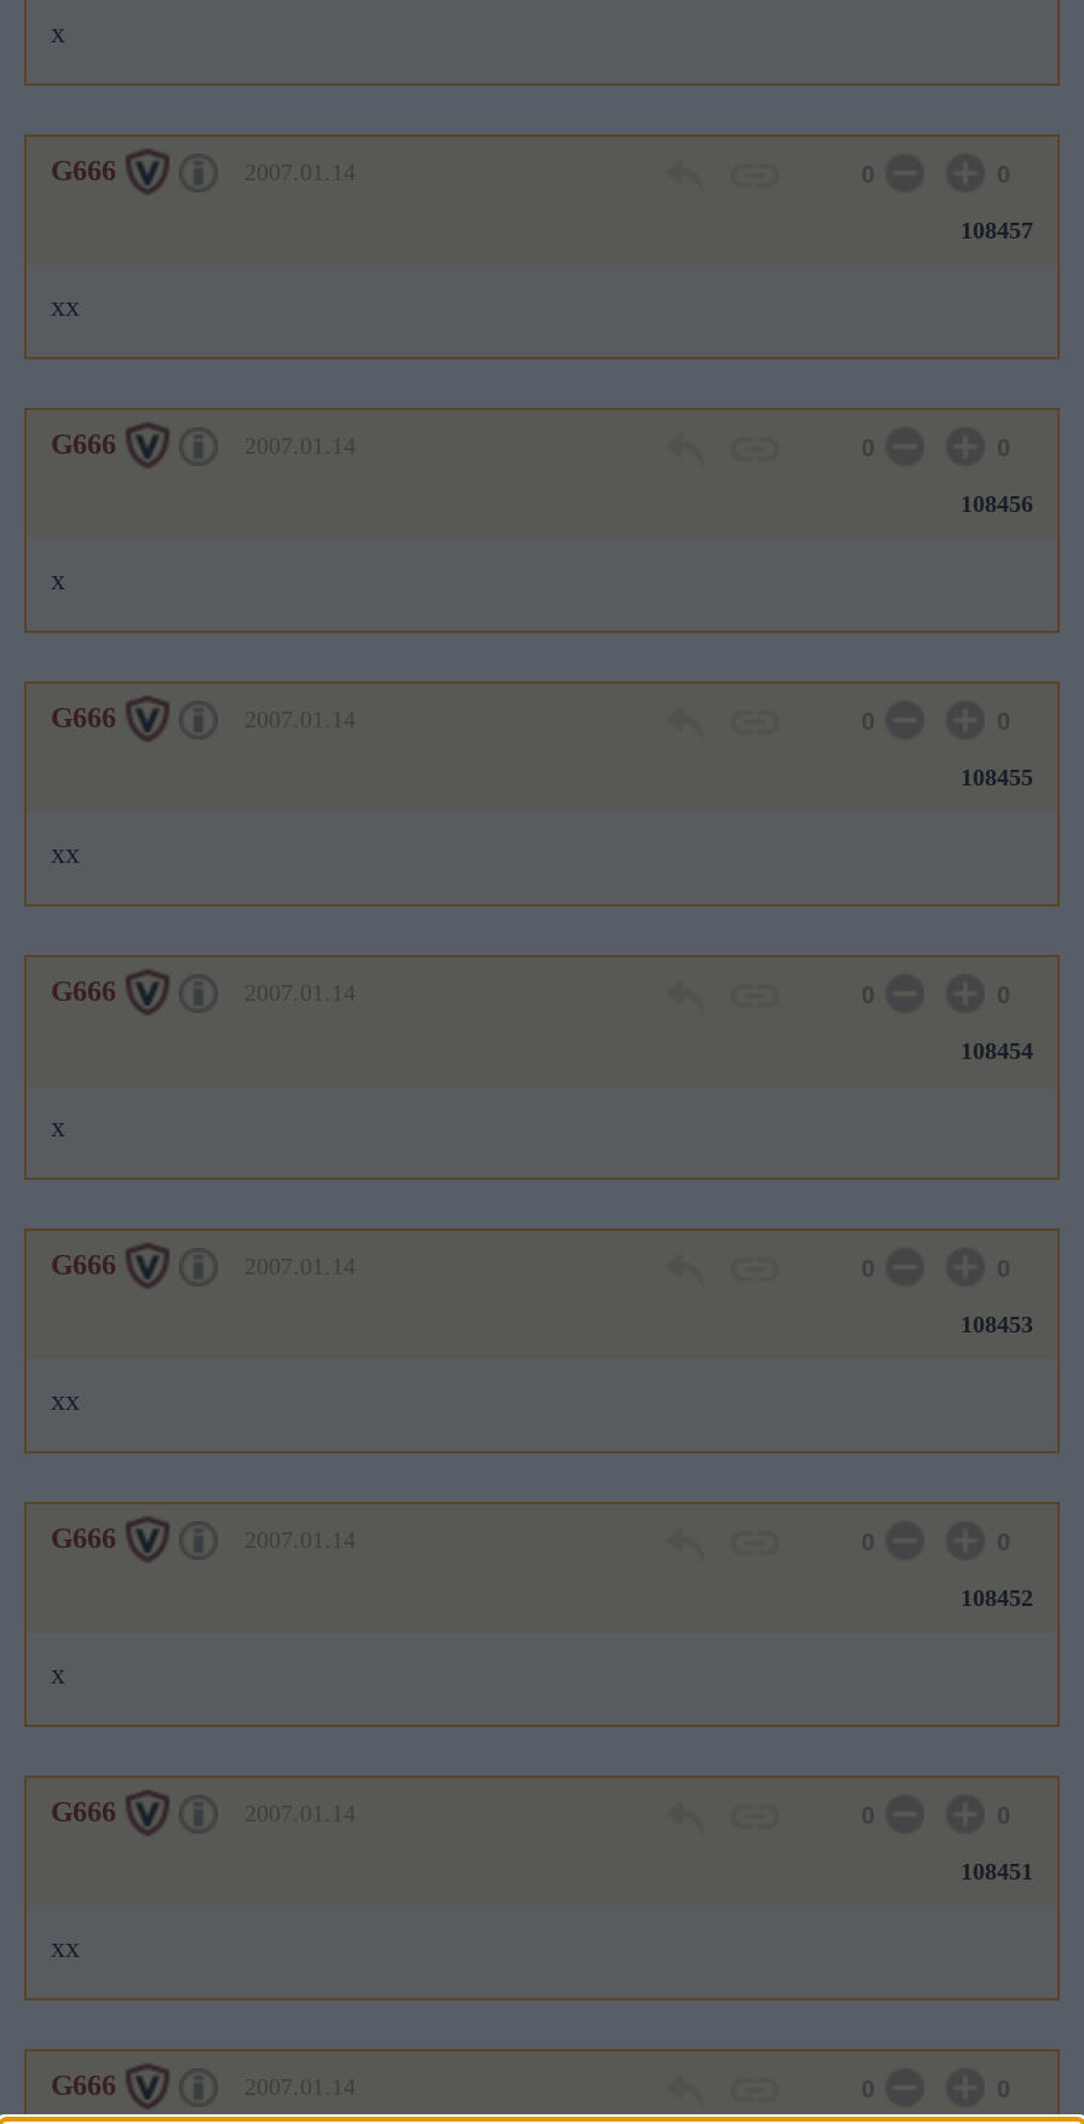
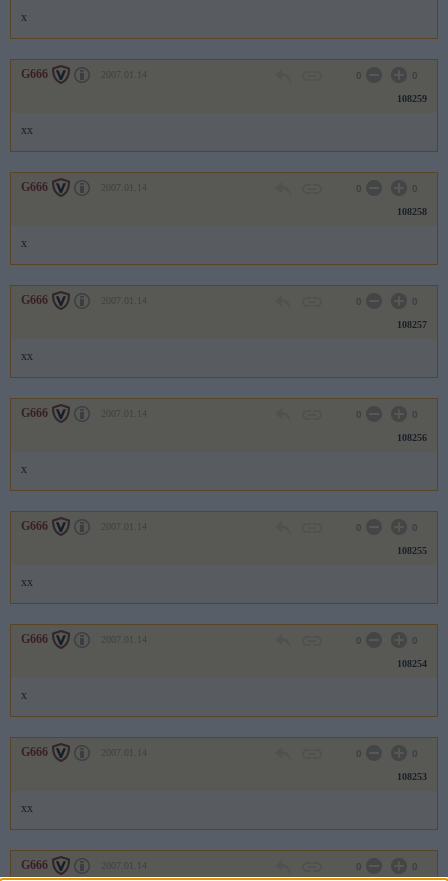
[961,217,1033,243] 108457 -> [397,93,427,104] 108259
[961,490,1033,517] 108456 -> [397,206,427,217] 108258
[961,764,1033,790] 108455 -> [397,319,427,330] 108257
[961,1037,1033,1064] 108454 -> [397,432,427,443] 108256
[961,1311,1033,1337] 108453 -> [397,545,427,556] 108255
[961,1584,1033,1611] 108452 -> [397,658,427,669] 108254
[961,1858,1033,1884] 108451 -> [397,771,427,782] 108253

